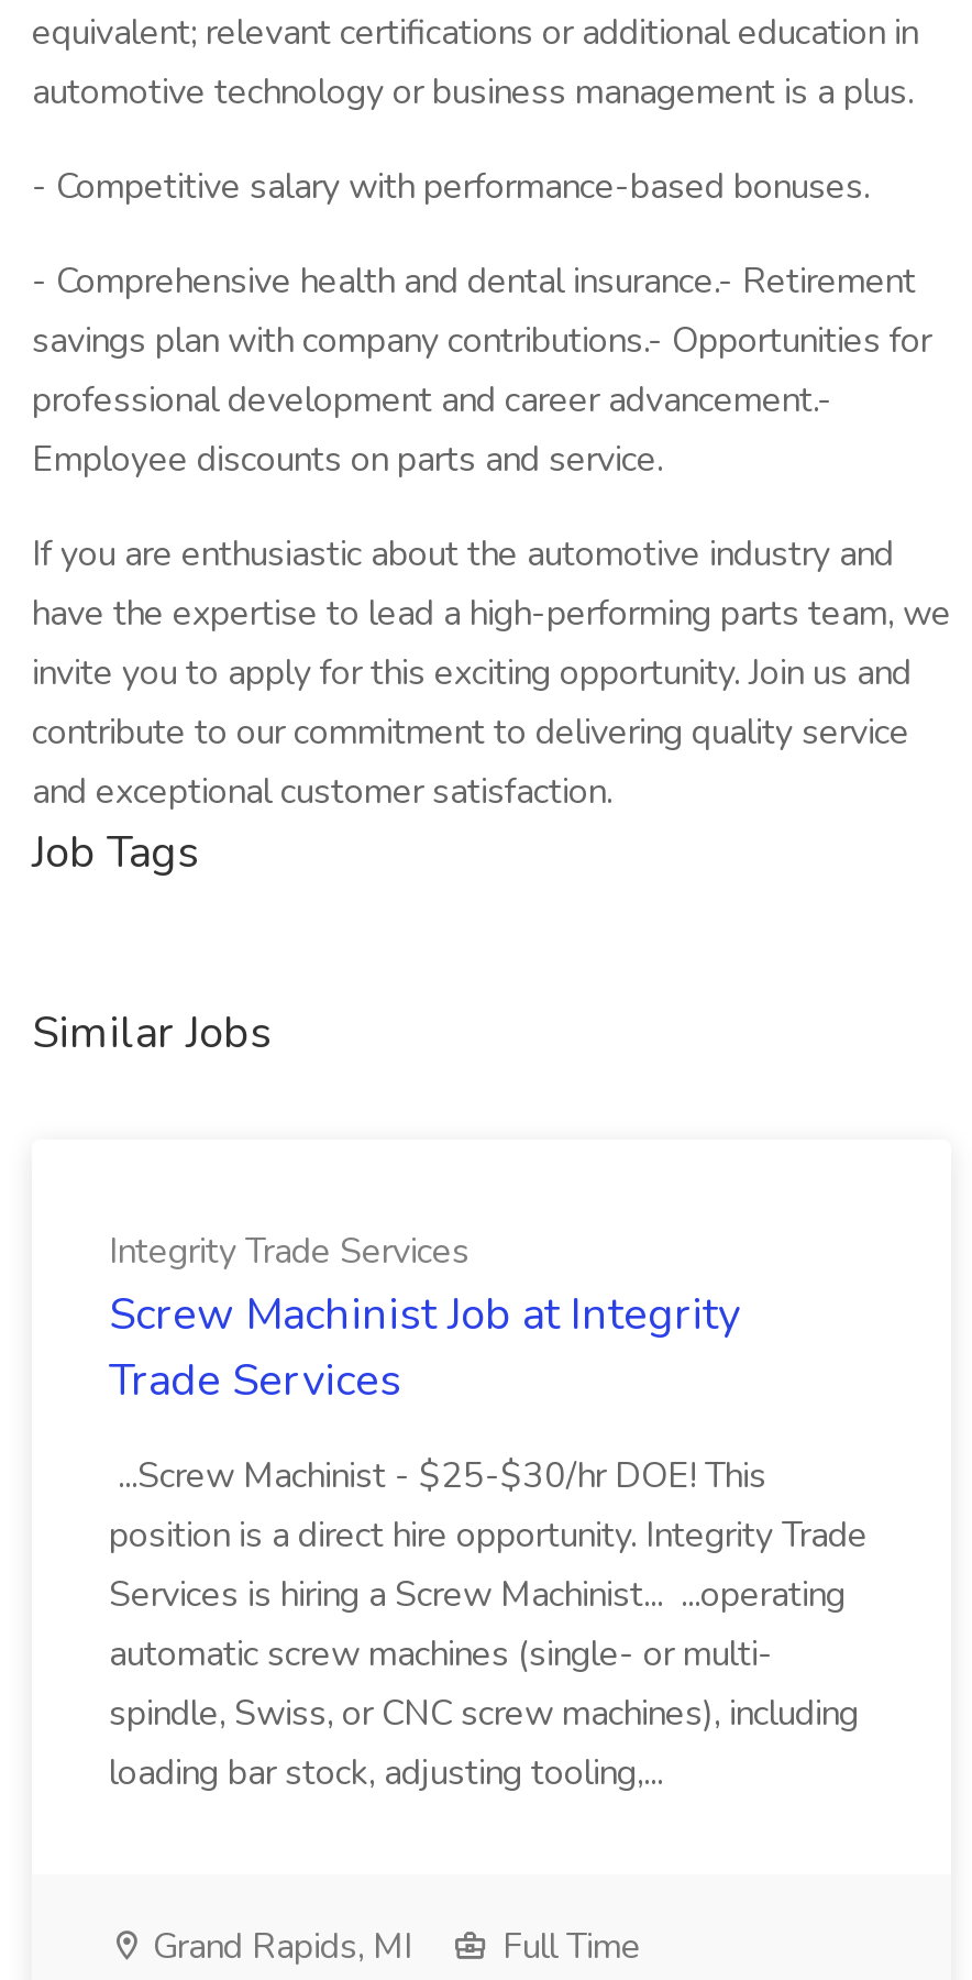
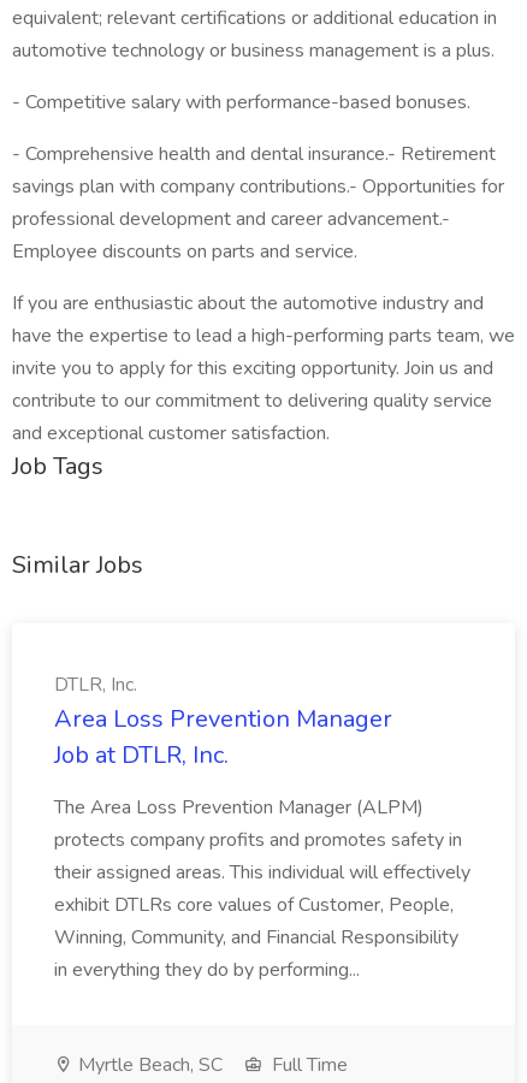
[109,1228,740,1410] Integrity Trade Services | Screw Machinist Job at Integrity | Trade Services -> [54,671,392,771] DTLR, Inc. | Area Loss Prevention Manager | Job at DTLR, Inc.
[109,1452,868,1797] ...Screw Machinist - $25-$30/hr DOE! This | position is a direct hire opportunity. Integrity Trade | Services is hiring a Screw Machinist... ...operating | automatic screw machines (single- or multi- | spindle, Swiss, or CNC screw machines), including | loading bar stock, adjusting tooling,... -> [54,794,470,983] The Area Loss Prevention Manager (ALPM) | protects company profits and promotes safety in | their assigned areas. This individual will effectively | exhibit DTLRs core values of Customer, People, | Winning, Community, and Financial Responsibility | in everything they do by performing...
[144,1923,412,1971] Grand Rapids, MI -> [73,1052,223,1078] Myrtle Beach, SC

